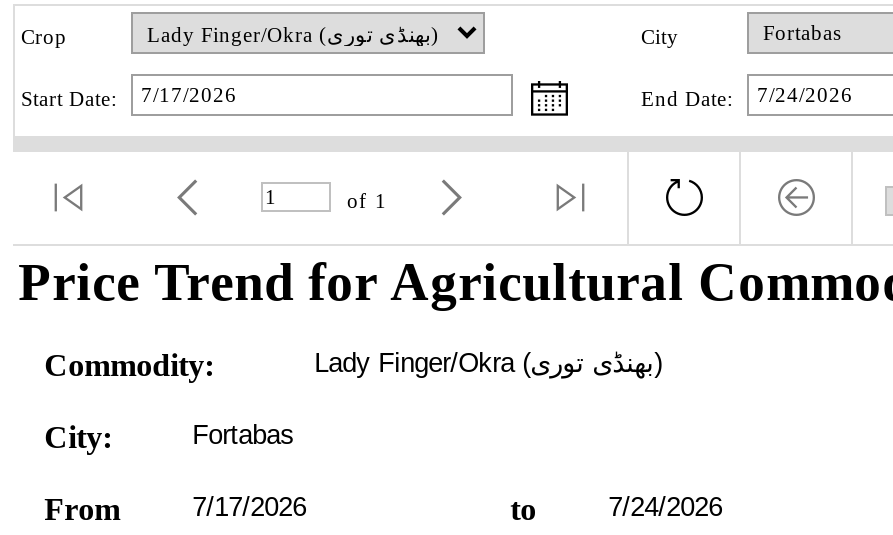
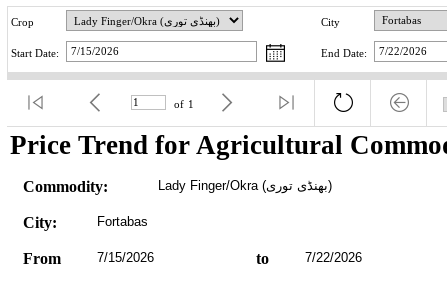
[192,491,306,521] 7/17/2026 -> [97,250,154,265] 7/15/2026
[608,491,722,521] 7/24/2026 -> [305,250,362,265] 7/22/2026

